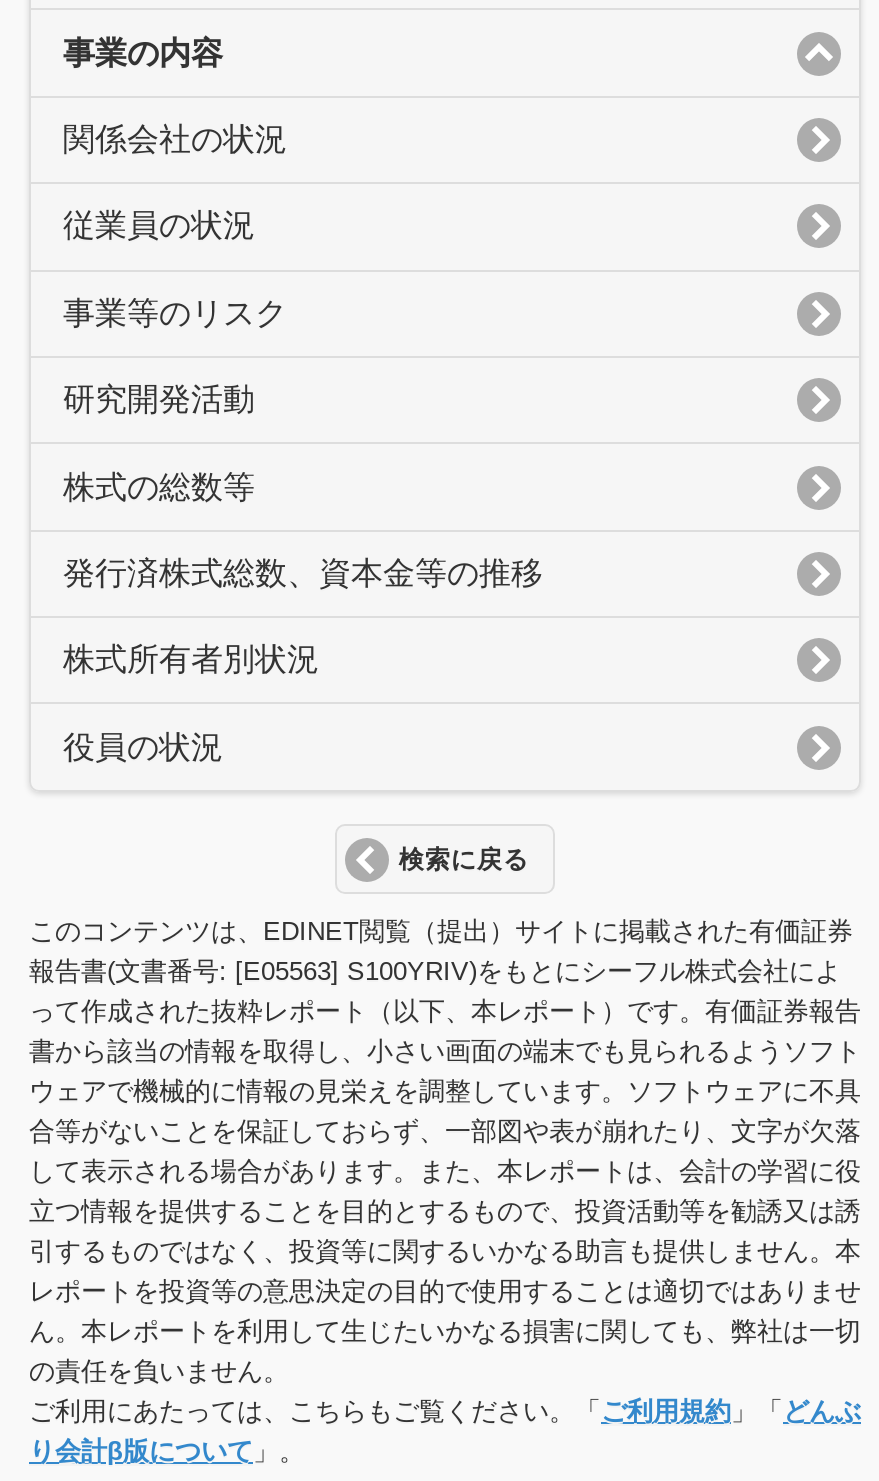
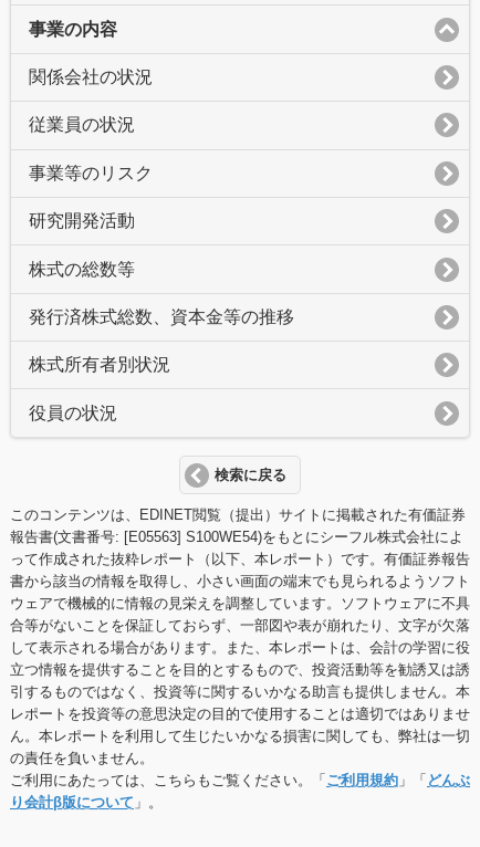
[29,957,841,987] 報告書(文書番号: [E05563] S100YRIV)をもとにシーフル株式会社によ -> [10,529,463,545] 報告書(文書番号: [E05563] S100WE54)をもとにシーフル株式会社によ

